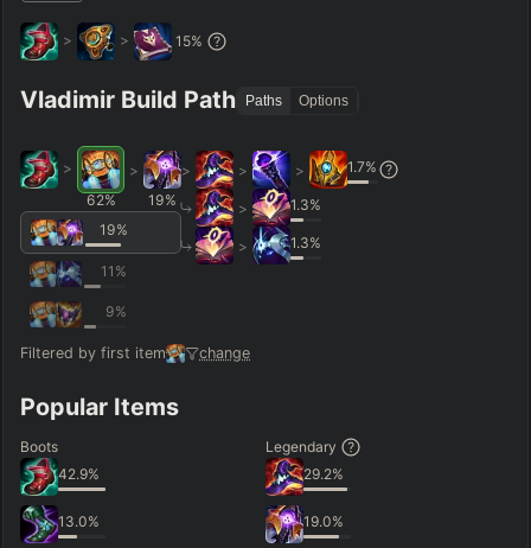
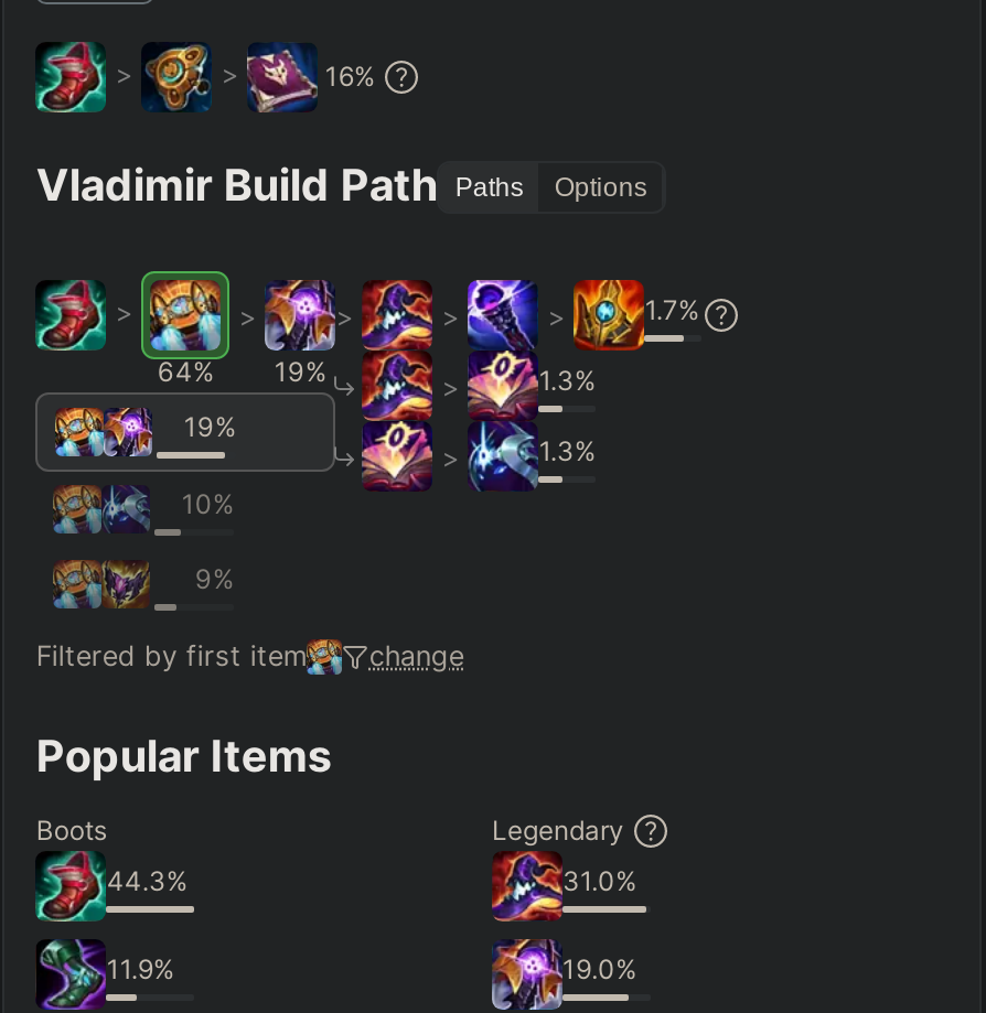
[176,33,207,50] 15% -> [325,60,382,93] 16%
[86,191,177,209] 62% 19% -> [157,355,327,388] 64% 19%
[101,262,127,280] 11% -> [182,487,235,520] 10%
[59,465,100,483] 42.9% -> [107,865,188,898] 44.3%
[303,465,344,483] 29.2% -> [562,865,637,898] 31.0%
[59,513,100,531] 13.0% -> [107,953,175,986] 11.9%

